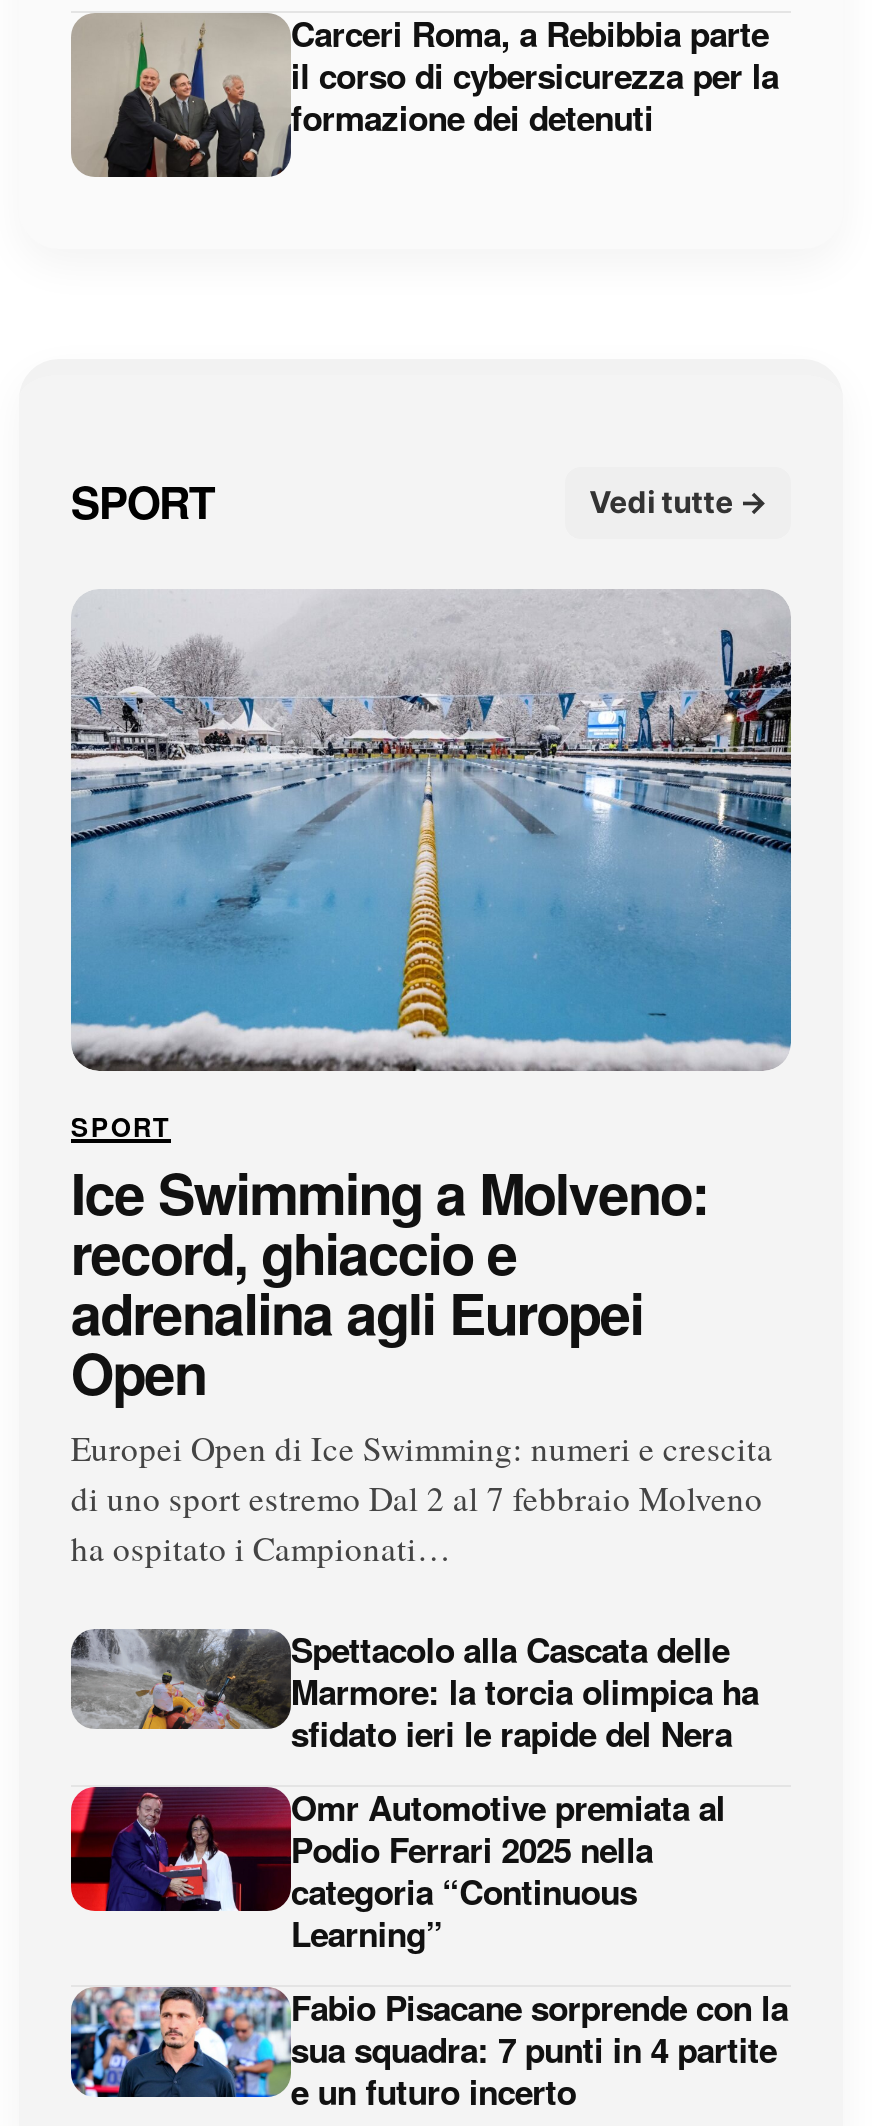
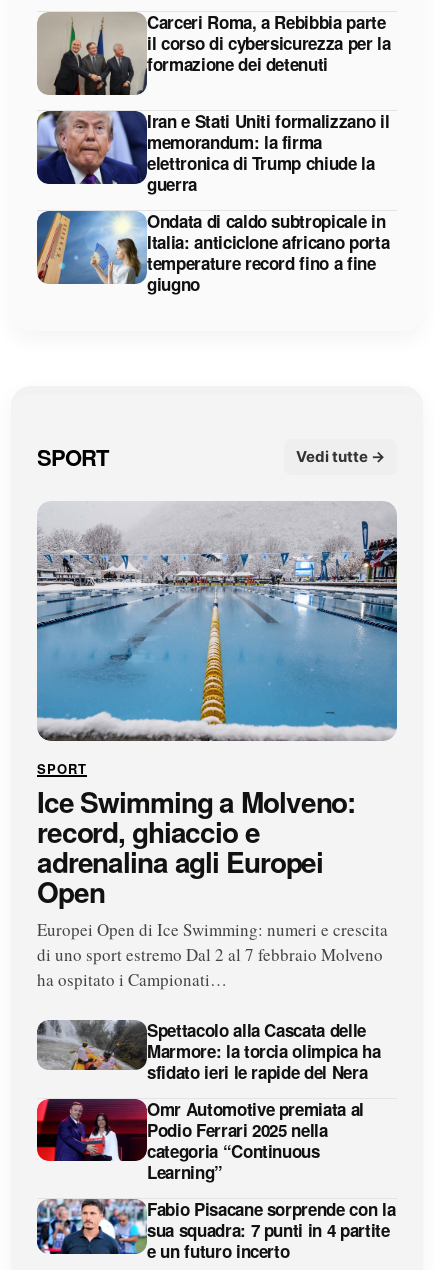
none -> [36,109,389,296] [image] | Iran e Stati Uniti formalizzano il | memorandum: la firma | elettronica di Trump chiude la | guerra | Ondata di caldo subtropicale in | Italia: anticiclone africano porta | temperature record fino a fine | giugno
none -> [36,210,132,285] [image]

